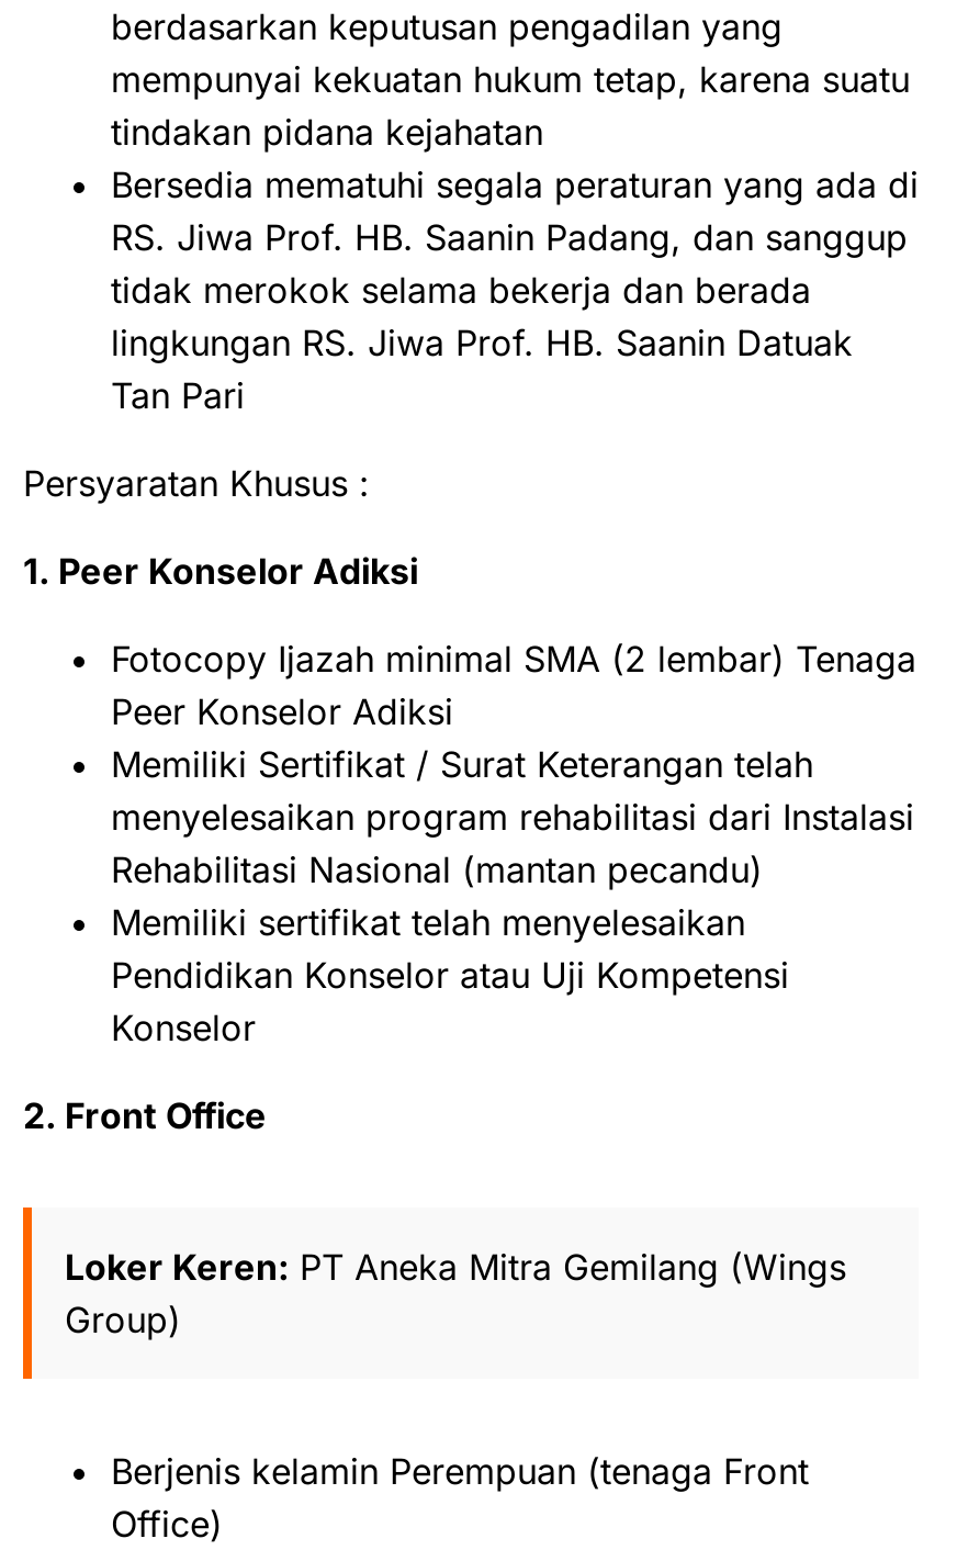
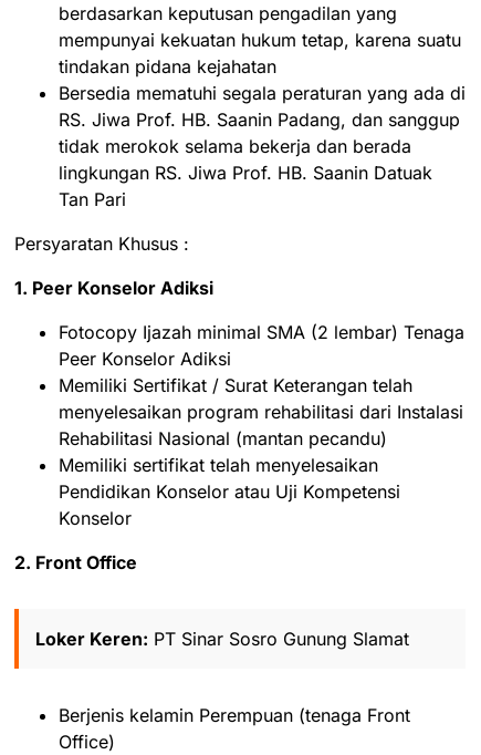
[65,1245,846,1341] Loker Keren: PT Aneka Mitra Gemilang (Wings | Group) -> [35,628,409,650] Loker Keren: PT Sinar Sosro Gunung Slamat

